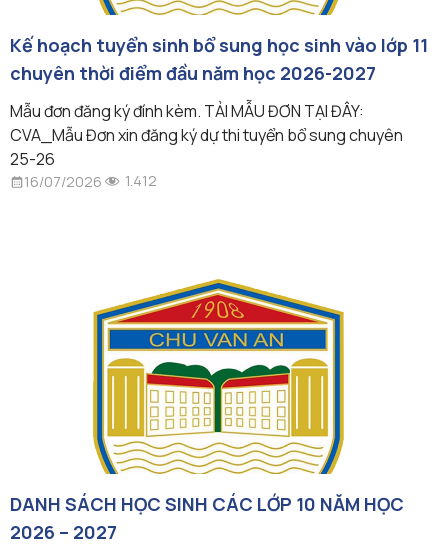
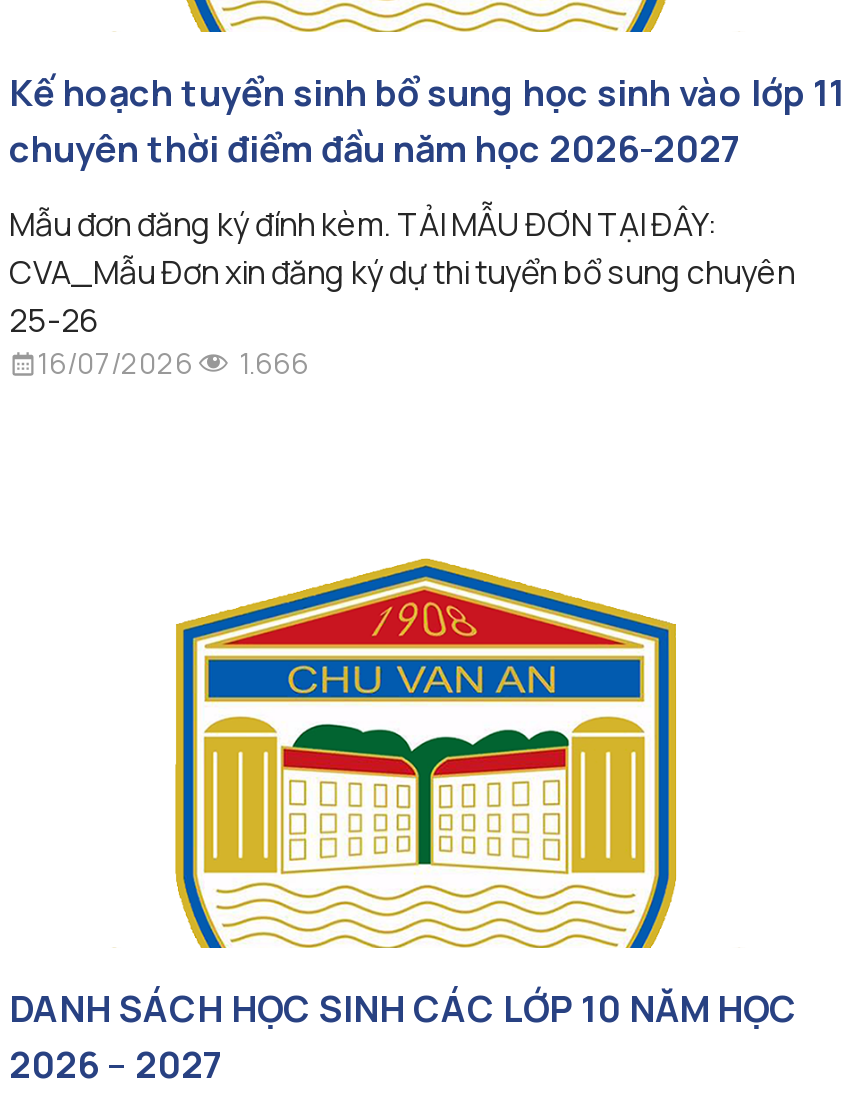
[24,171,157,191] 16/07/2026 1.412 -> [37,343,309,382] 16/07/2026 1.666

